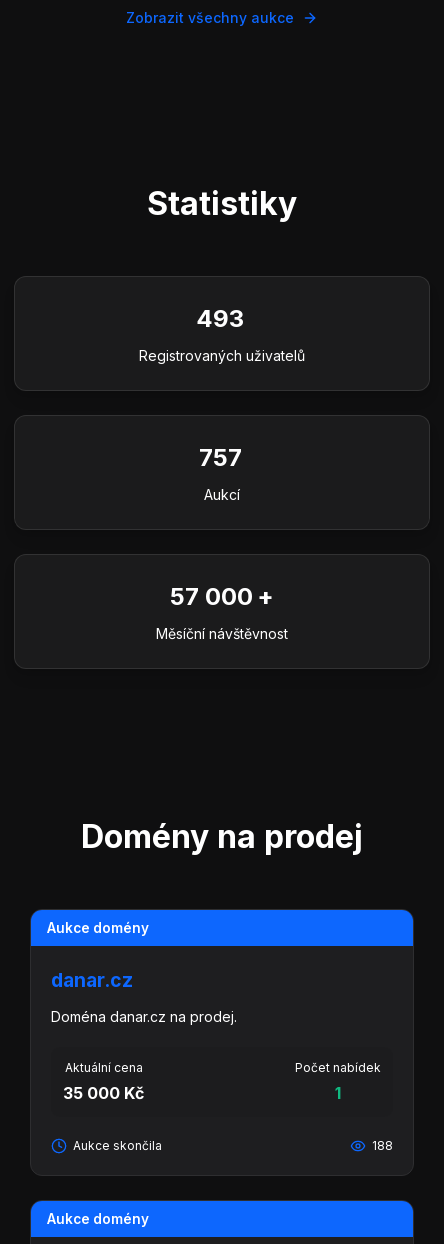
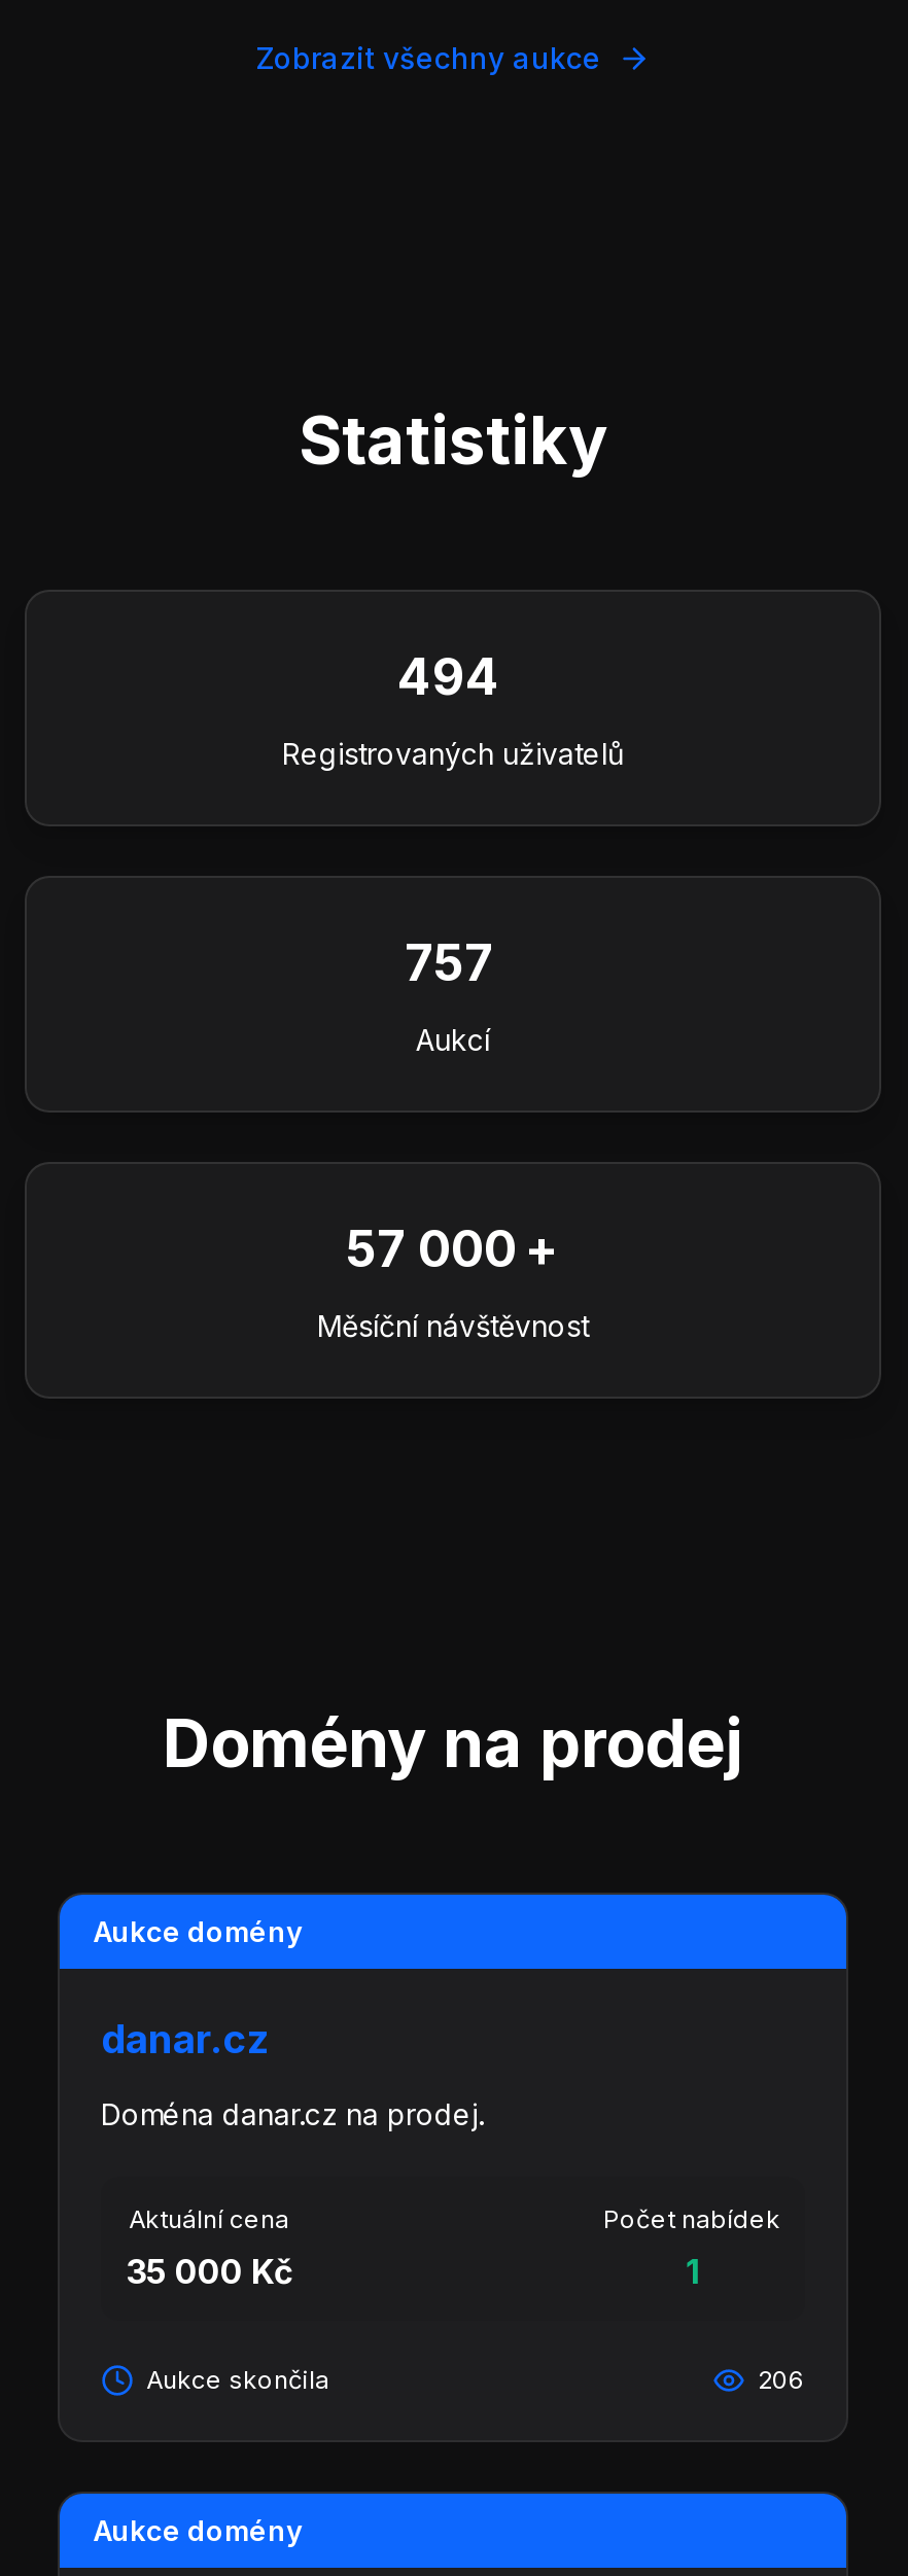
[196,304,244,333] 493 -> [397,647,500,707] 494
[372,1138,393,1153] 188 -> [758,2364,805,2395] 206

